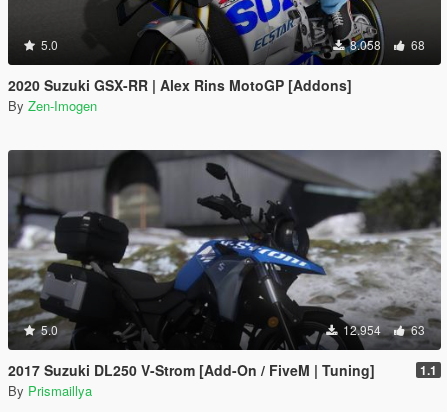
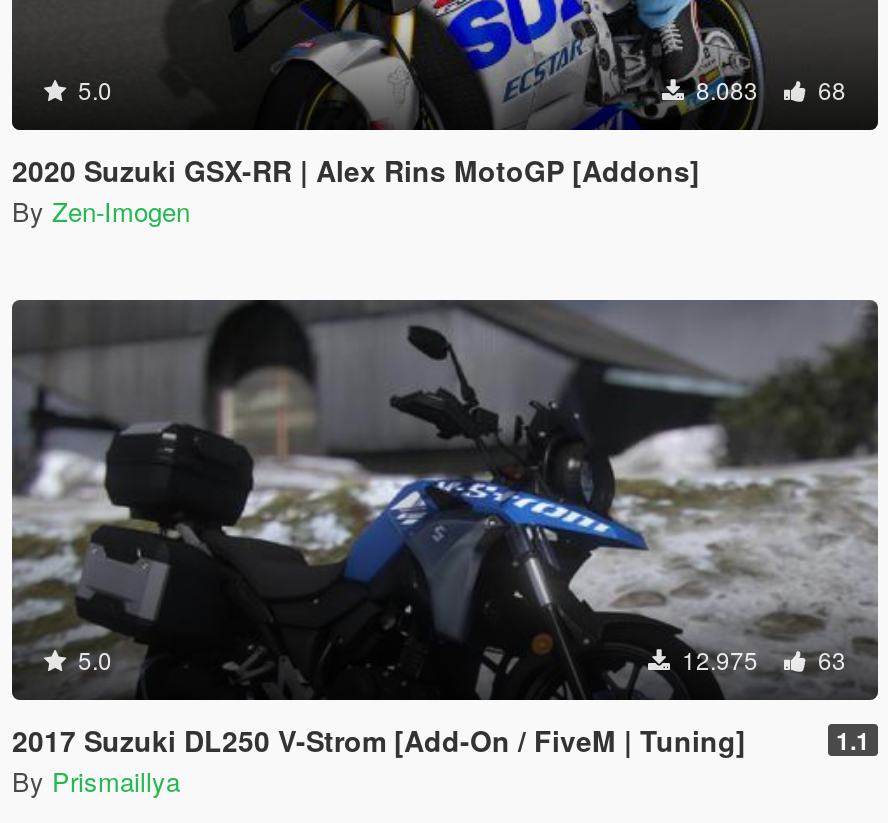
[347,36,425,53] 8.058 68 -> [690,72,846,106] 8.083 68
[340,321,425,338] 12.954 63 -> [676,642,846,676] 12.975 63

